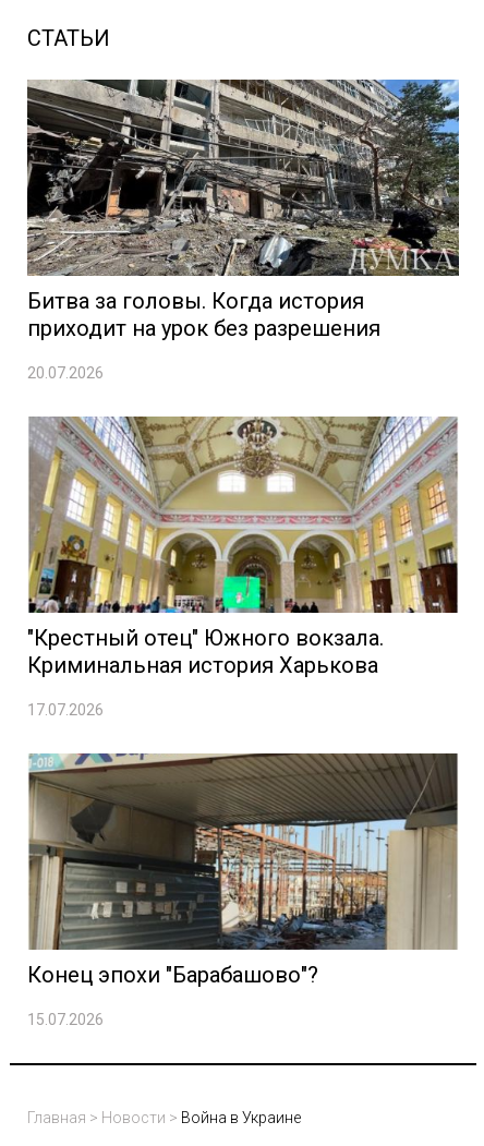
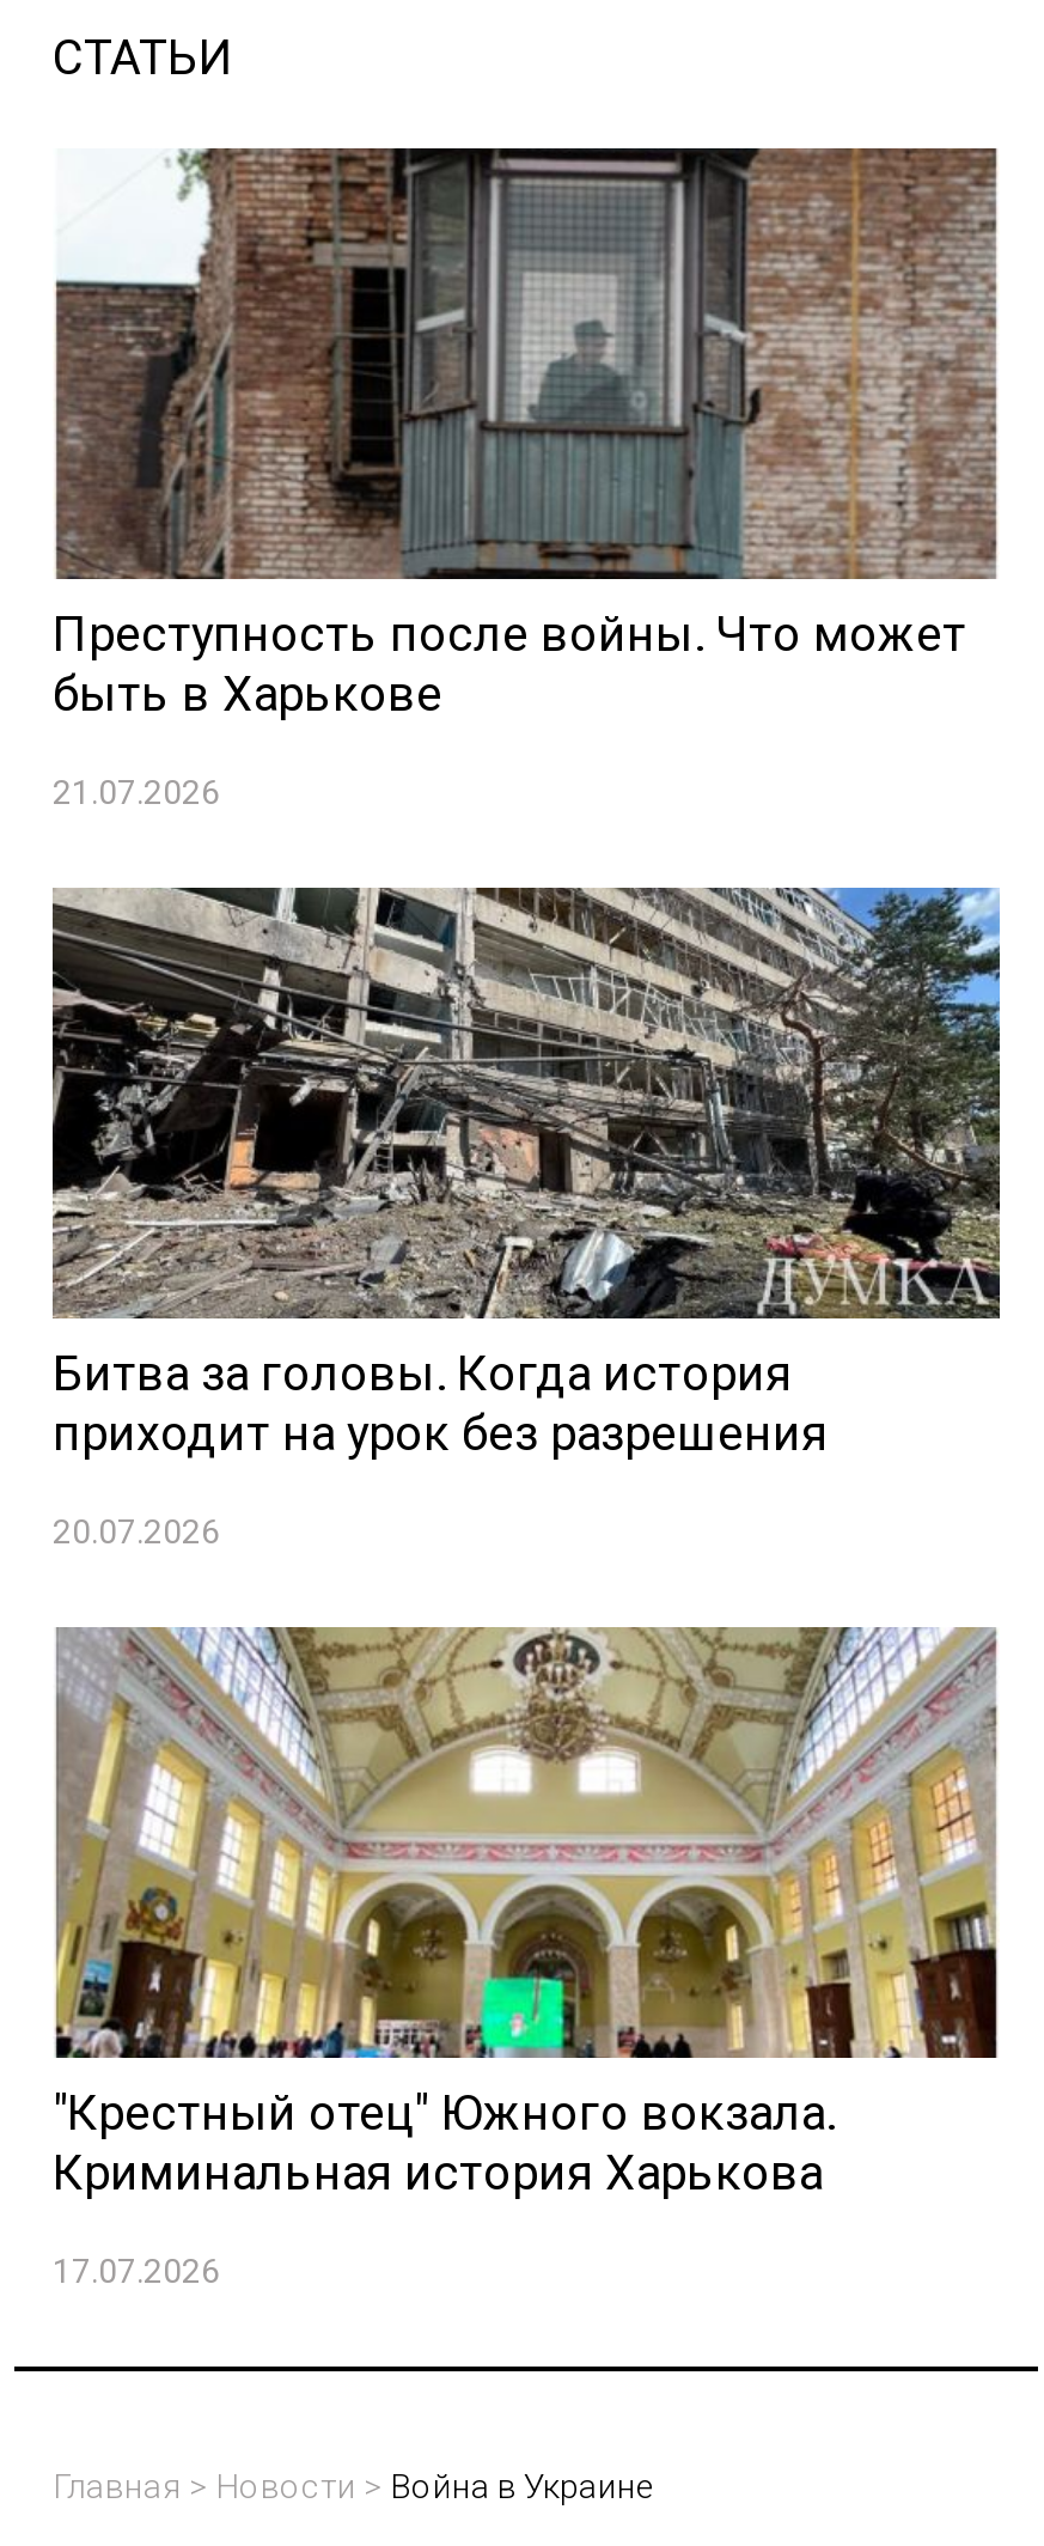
none -> [53,146,1000,812] [image] | Преступность после войны. Что может | быть в Харькове | 21.07.2026
moved [25,77,461,719] -> [48,883,1005,2290]: [image] | Битва за головы. Когда история | приходит на урок без разрешения | 20.07.2026 | "Крестный отец" Южного вокзала. | Криминальная история Харькова | 17.07.2026
[27,752,458,1028] [image] | Конец эпохи "Барабашово"? | 15.07.2026 -> none

